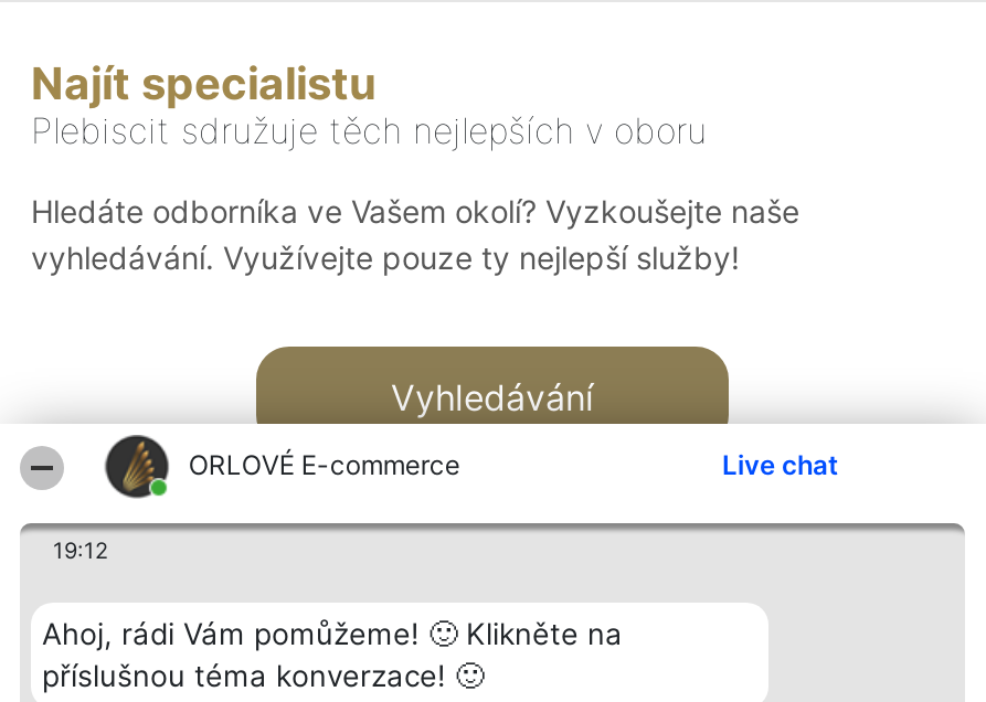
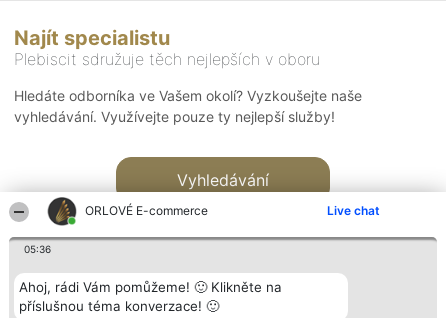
[53,536,108,563] 19:12 -> [24,243,51,255] 05:36

